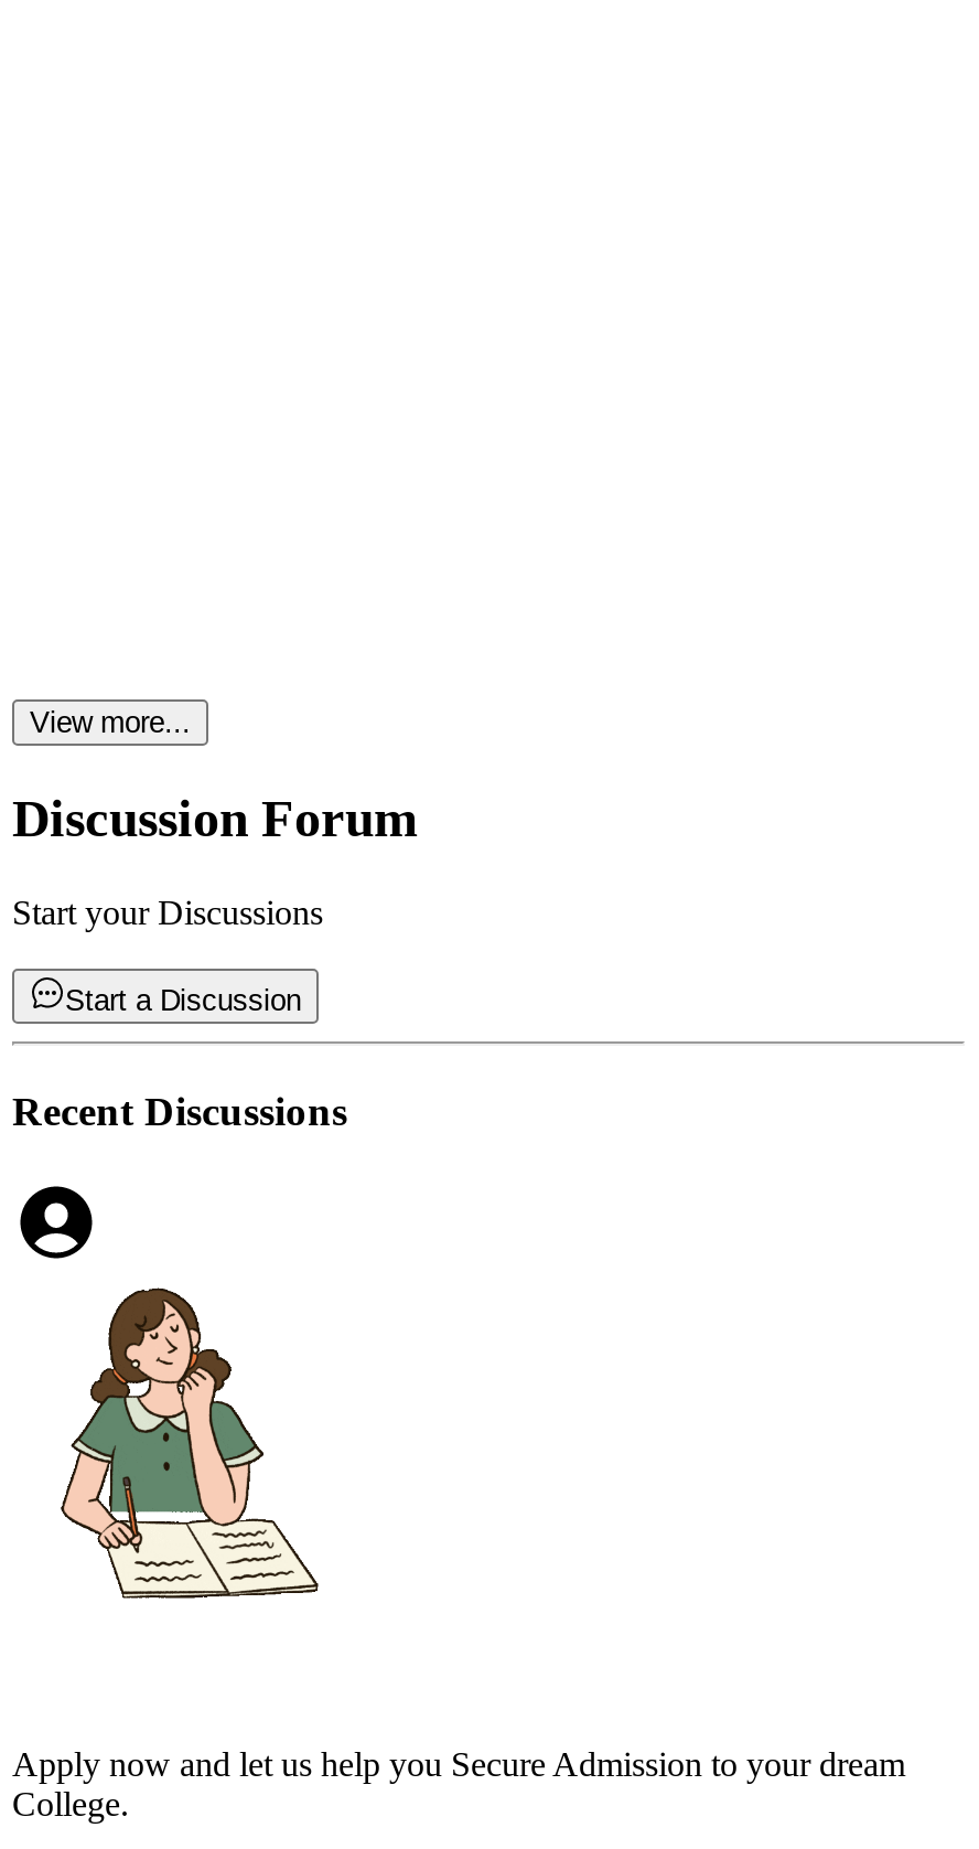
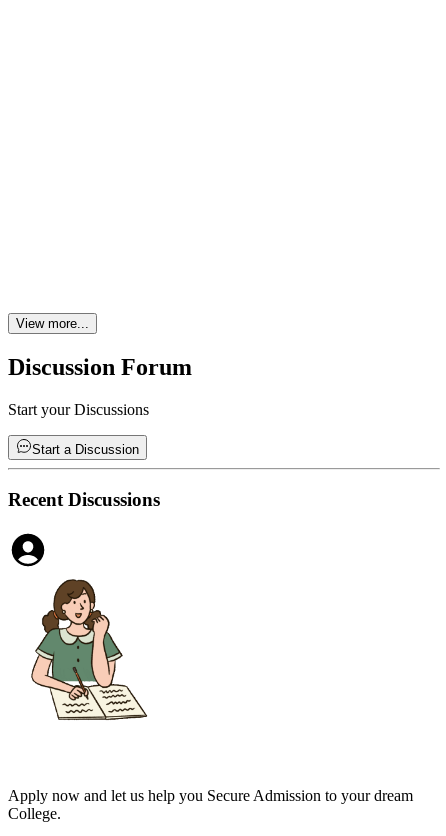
[58,1286,268,1562] [image] -> [30,579,142,721] [image]

